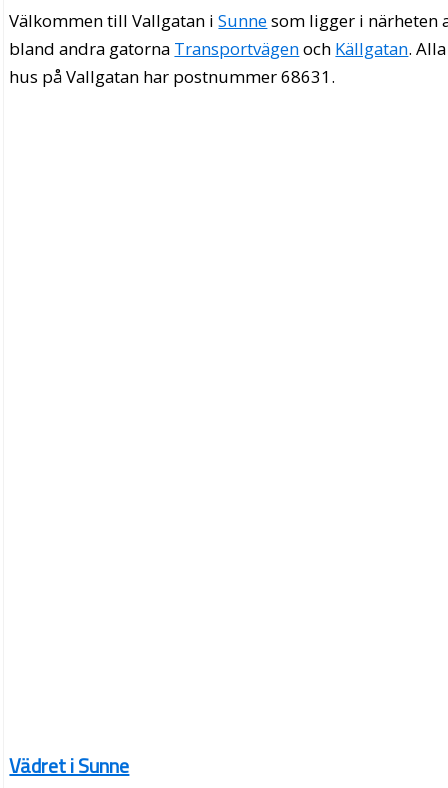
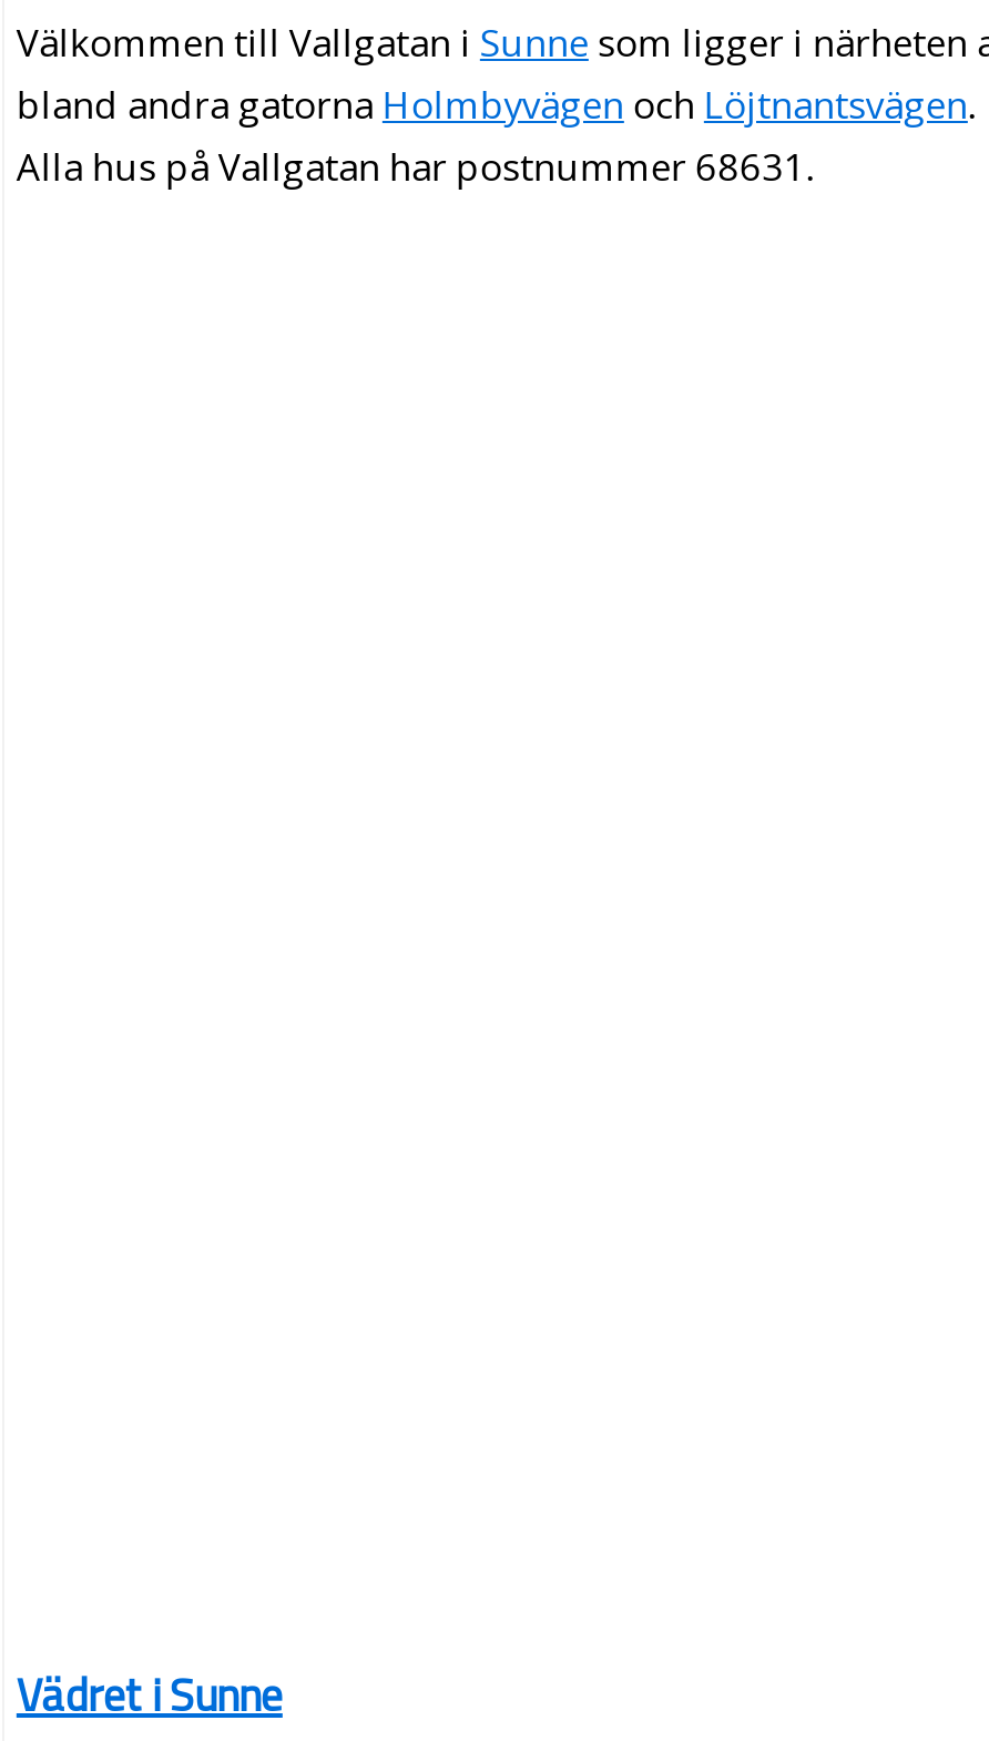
[9,37,446,88] bland andra gatorna Transportvägen och Källgatan. Alla | hus på Vallgatan har postnummer 68631. -> [16,79,977,192] bland andra gatorna Holmbyvägen och Löjtnantsvägen. | Alla hus på Vallgatan har postnummer 68631.

